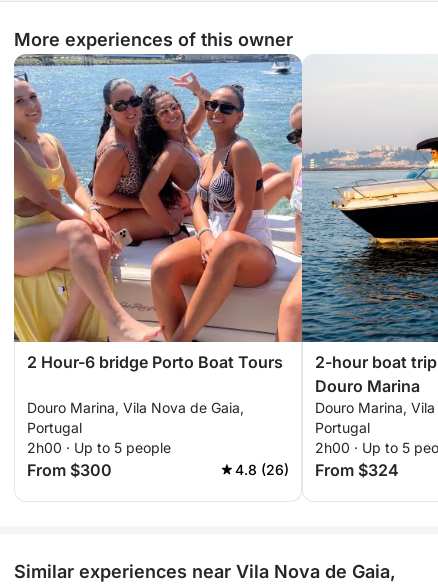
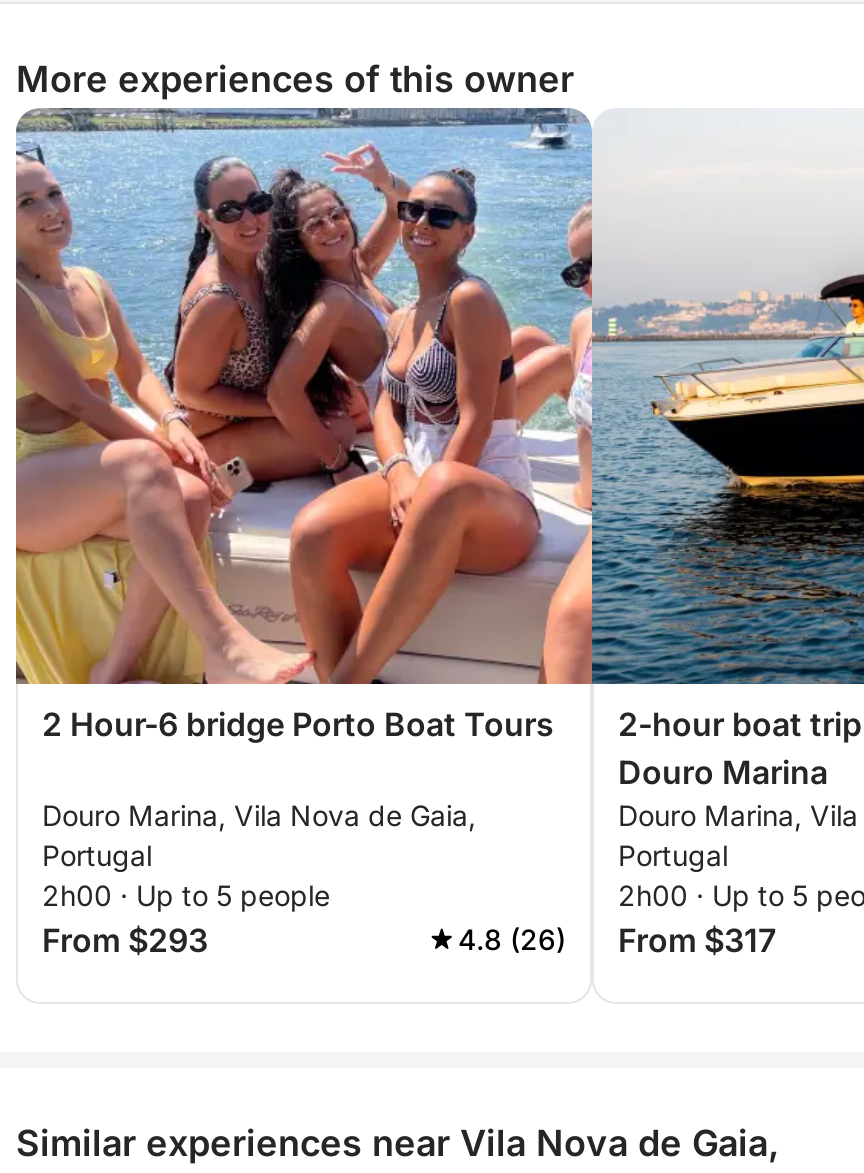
[27,460,112,480] From $300 -> [42,920,208,960] From $293
[235,460,399,480] 4.8 (26) From $324 -> [458,920,776,960] 4.8 (26) From $317

